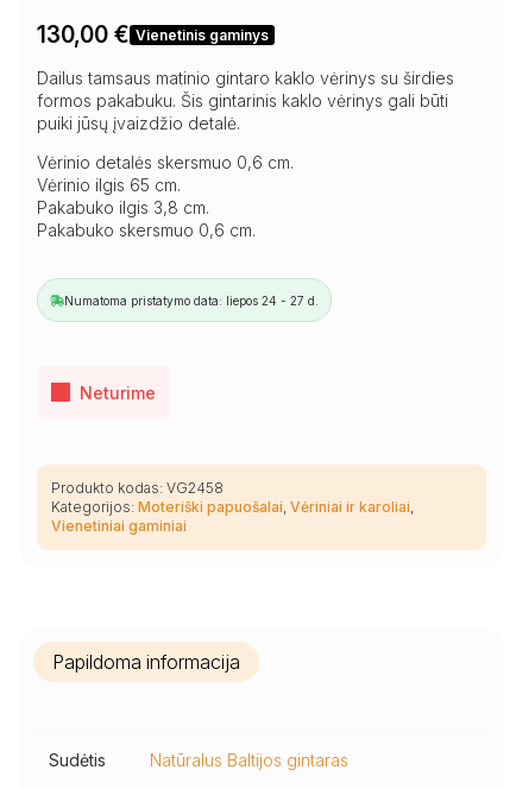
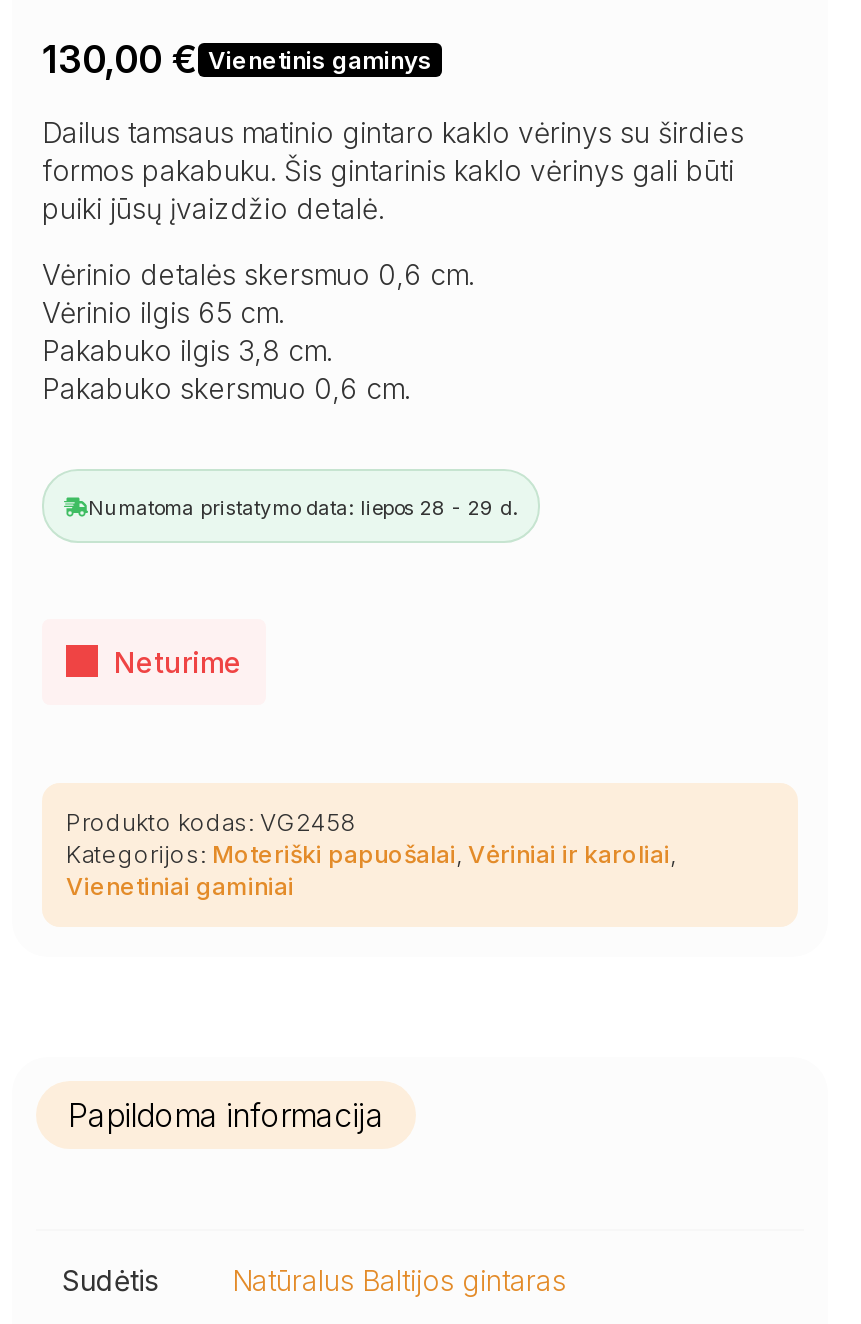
[64,293,319,307] Numatoma pristatymo data: liepos 24 - 27 d. -> [88,494,518,518] Numatoma pristatymo data: liepos 28 - 29 d.

